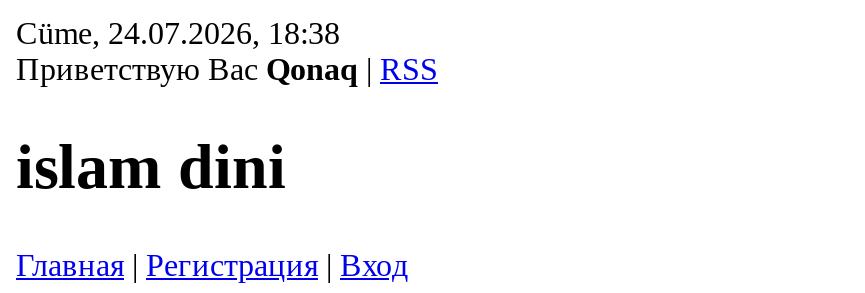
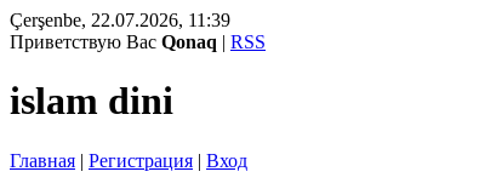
[16,16,340,50] Cüme, 24.07.2026, 18:38 -> [10,10,230,30] Çerşenbe, 22.07.2026, 11:39

